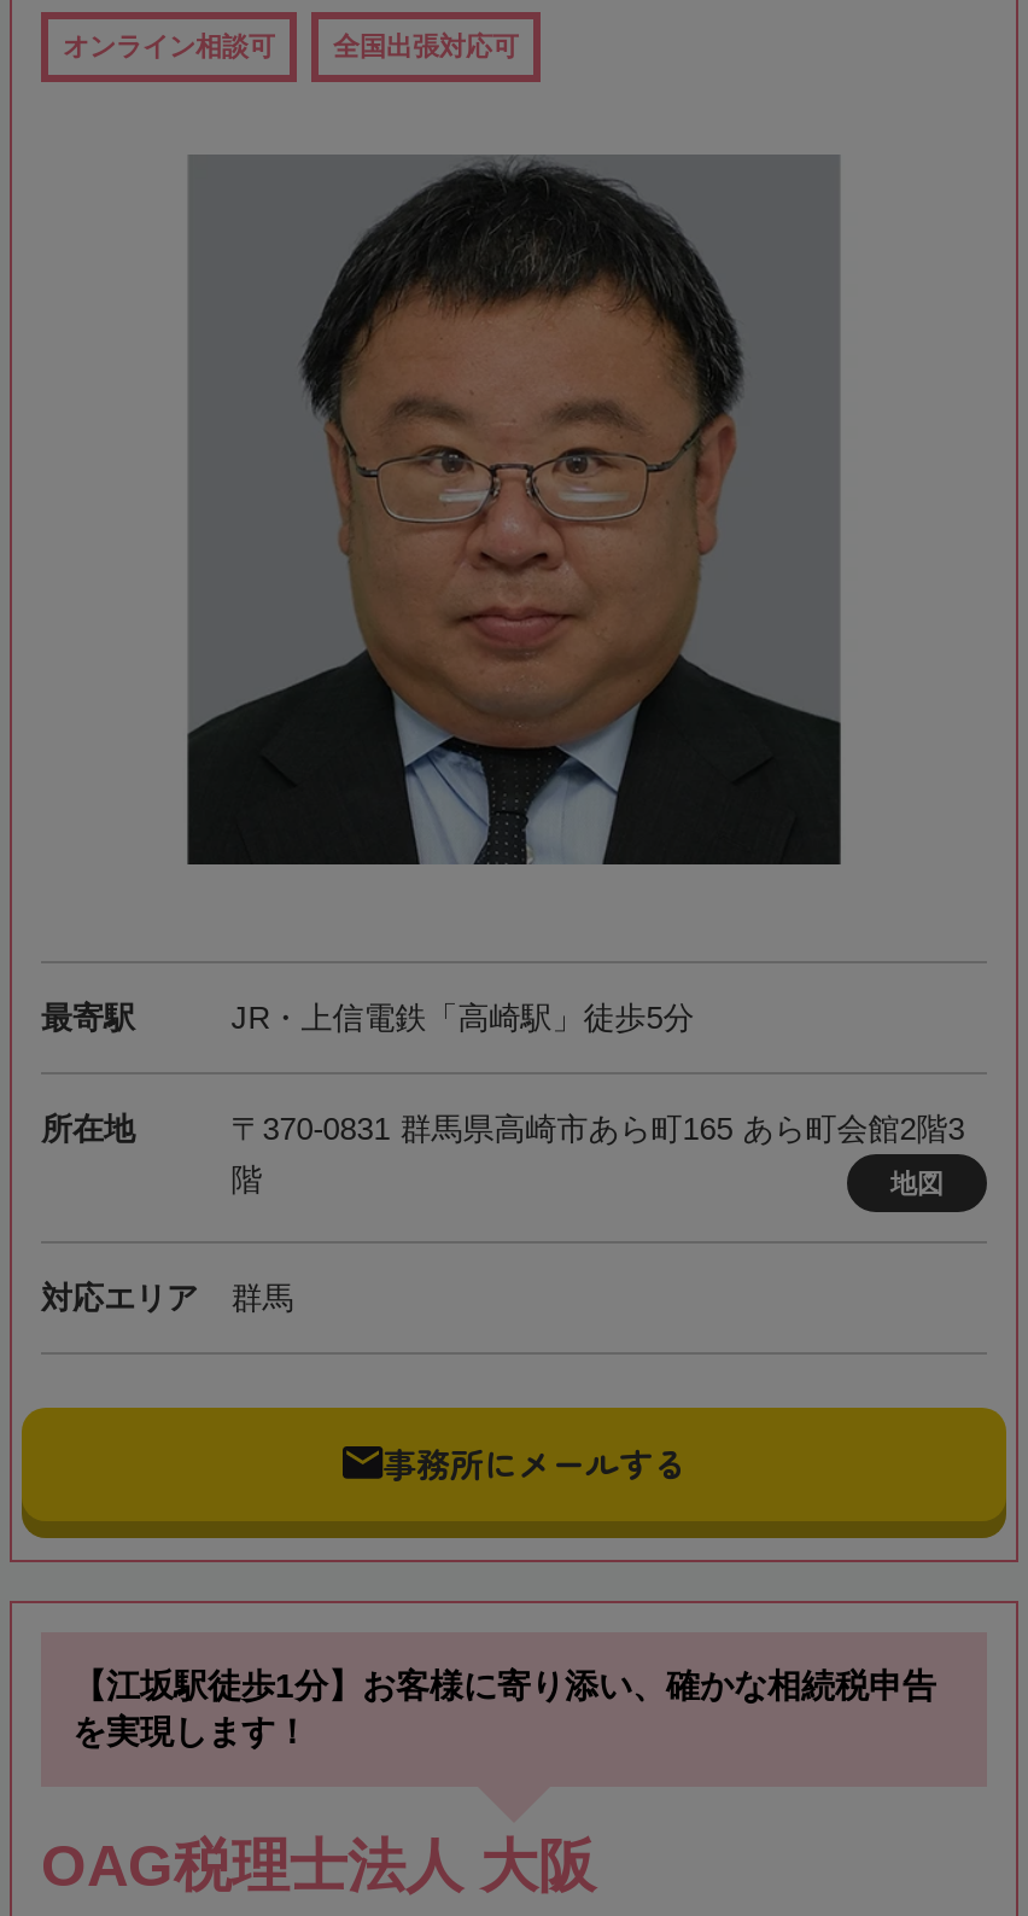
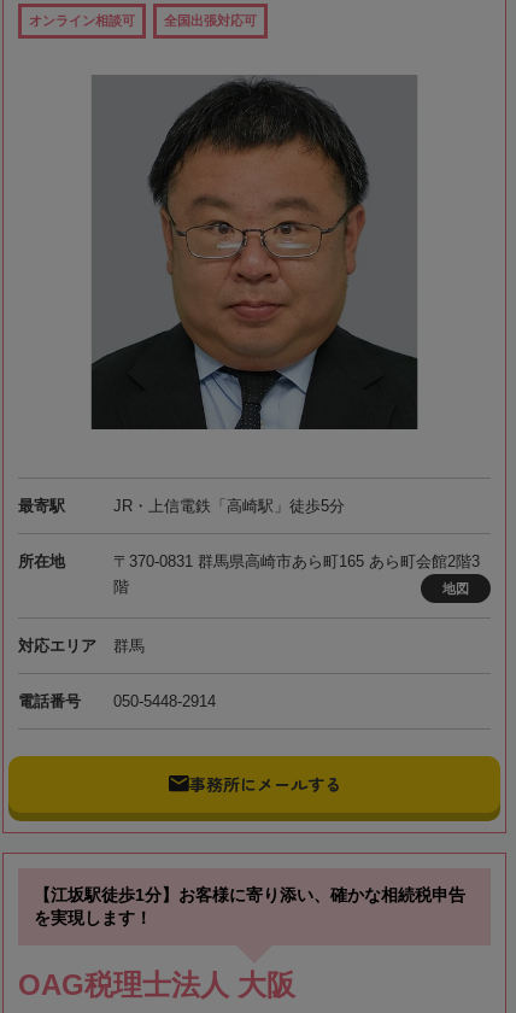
none -> [18,692,215,710] 電話番号 | 050-5448-2914

